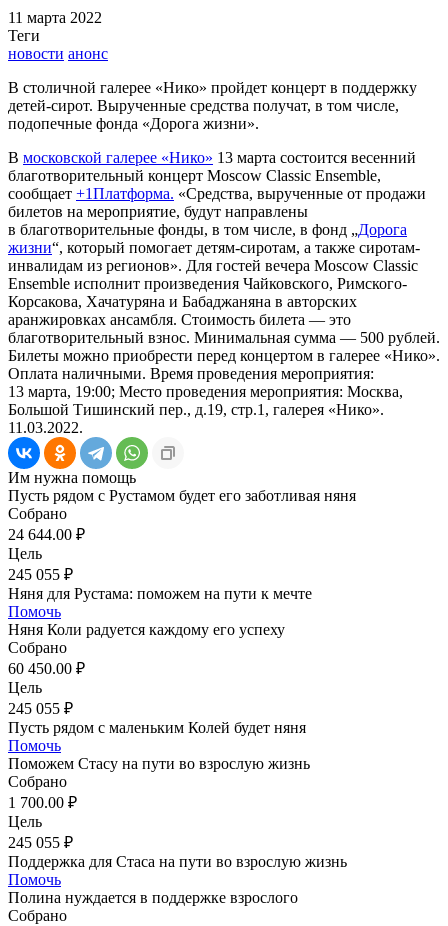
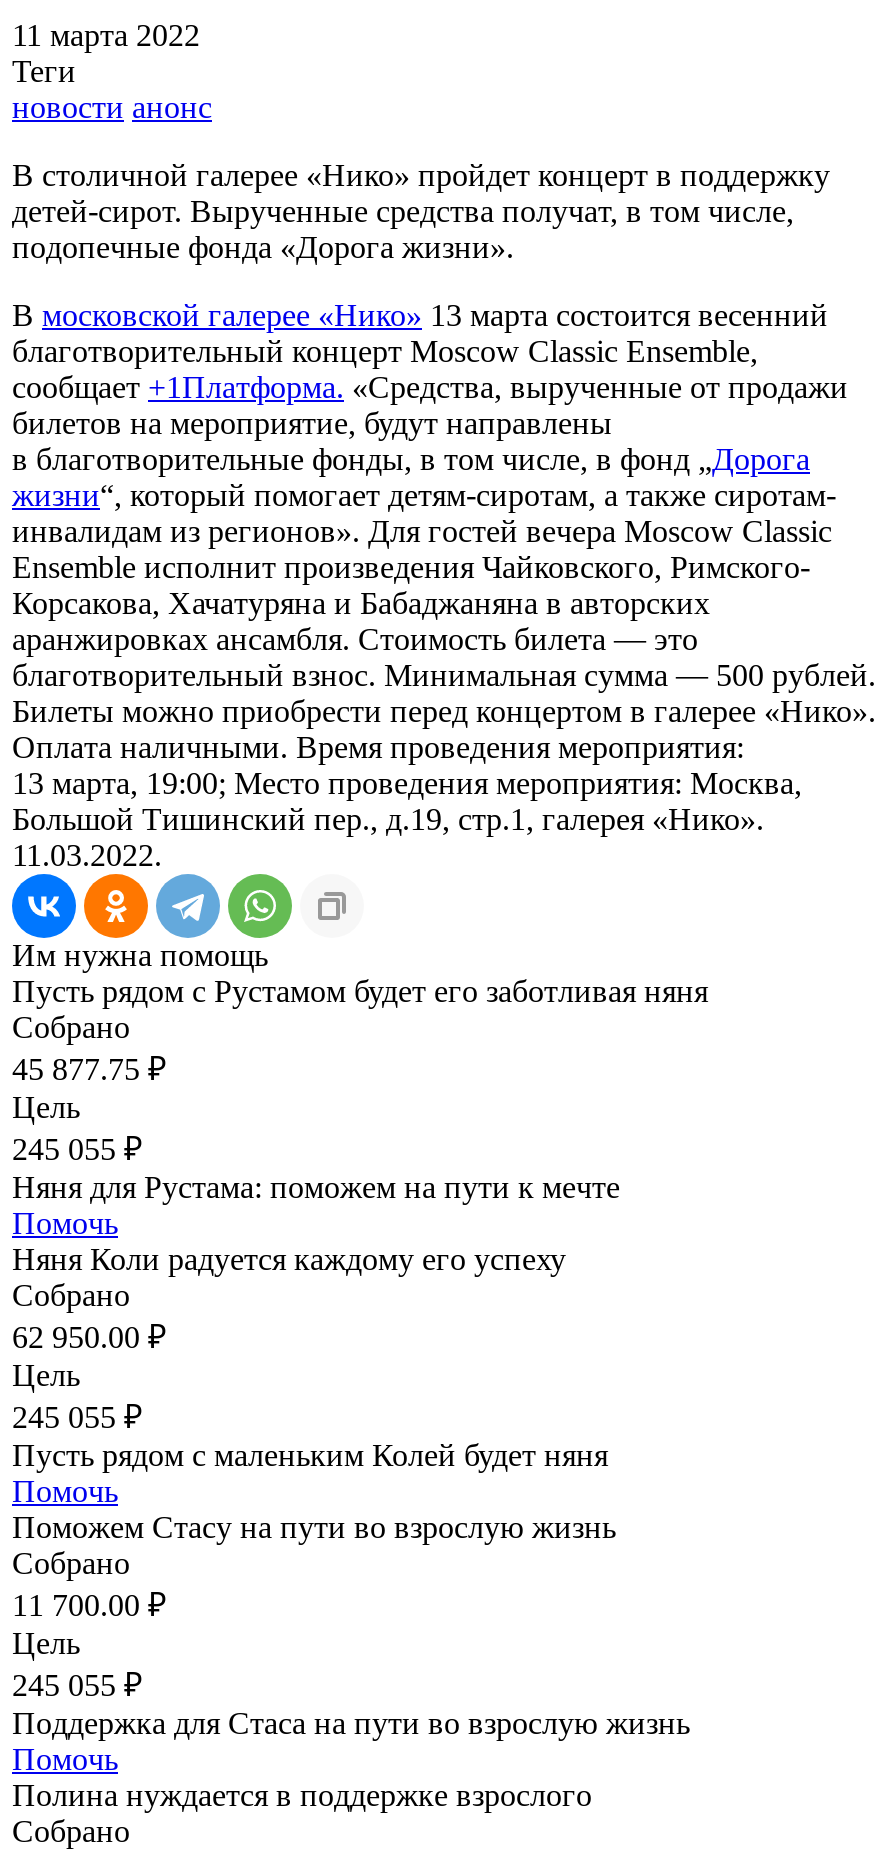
[8,526,85,543] 24 644.00 ₽ -> [12,1052,166,1086] 45 877.75 ₽
[8,660,85,677] 60 450.00 ₽ -> [12,1320,166,1354] 62 950.00 ₽
[8,794,77,811] 1 700.00 ₽ -> [12,1588,166,1622] 11 700.00 ₽

